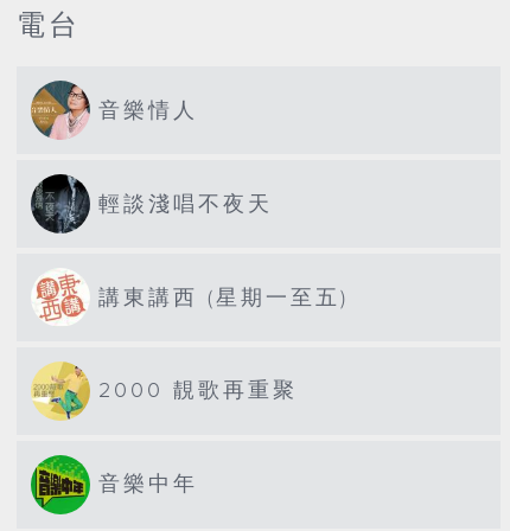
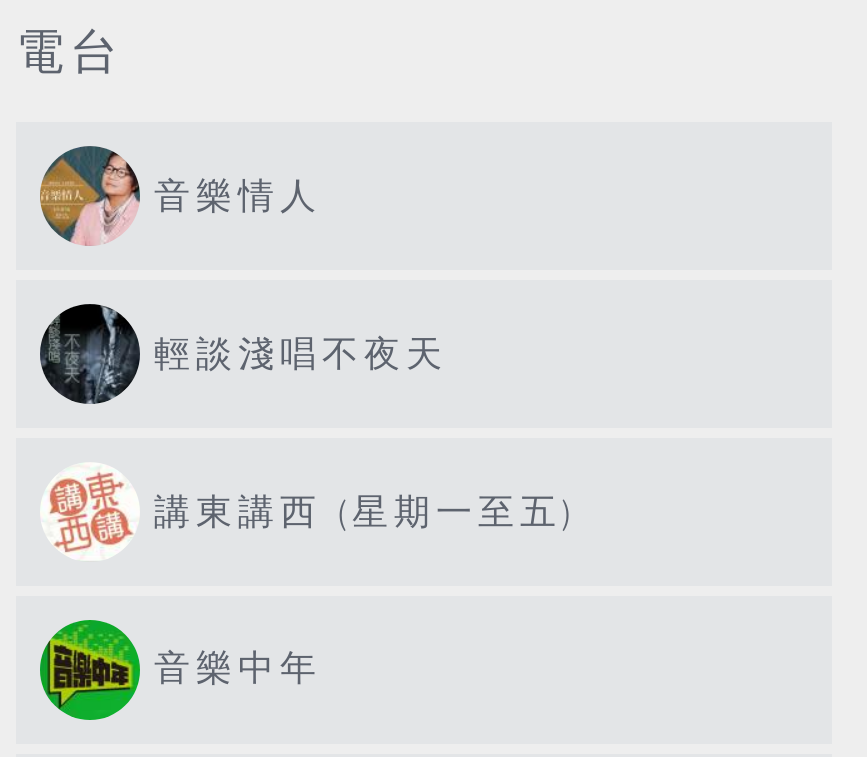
[31,362,298,421] [image] | 2000 靚歌再重聚 -> none

